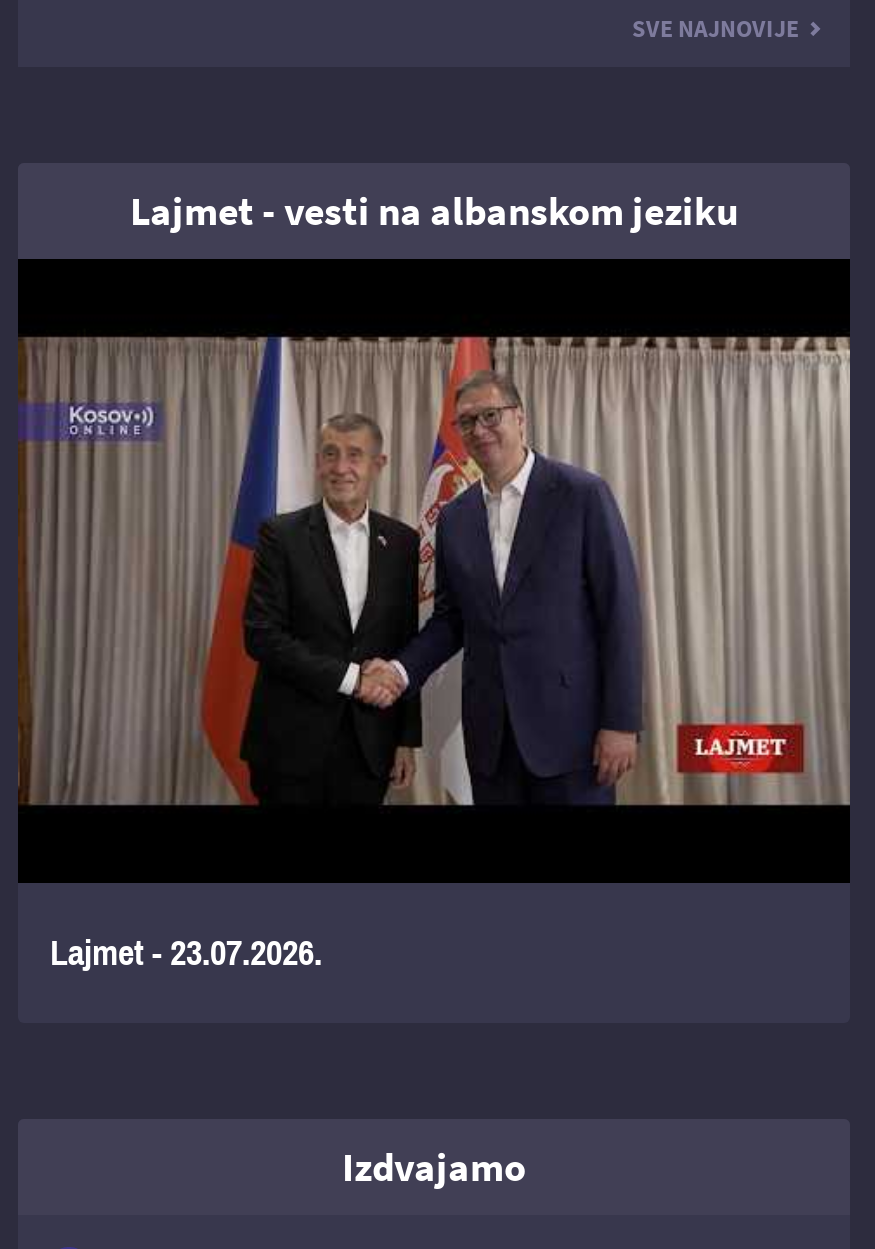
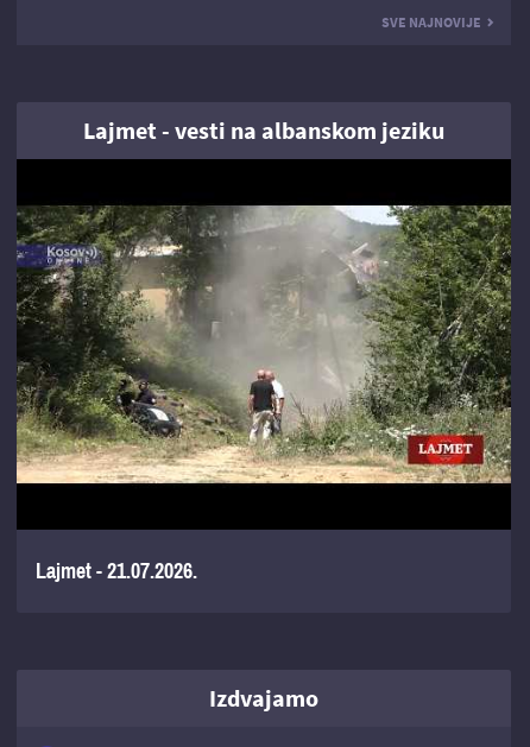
[18,335,852,807] [image] -> [15,204,511,485] [image]
[50,933,322,973] Lajmet - 23.07.2026. -> [36,559,197,583] Lajmet - 21.07.2026.

